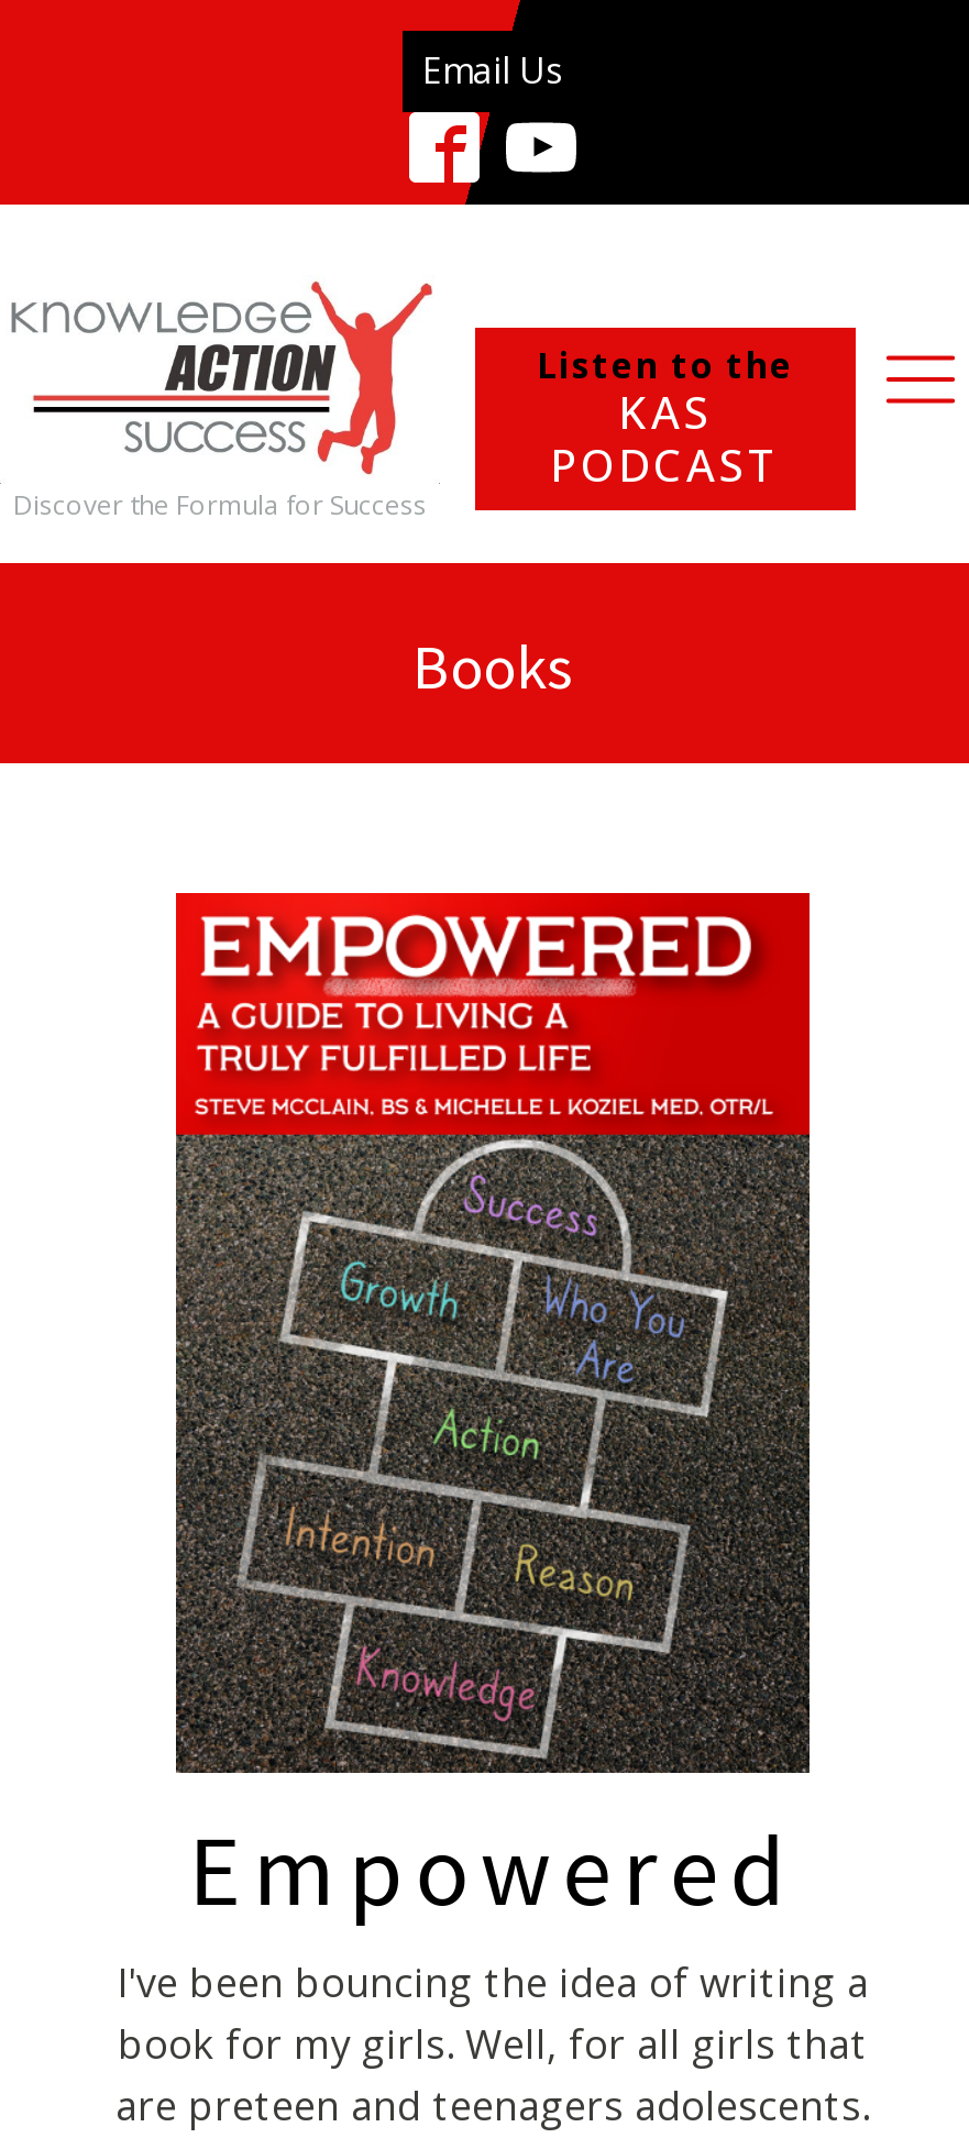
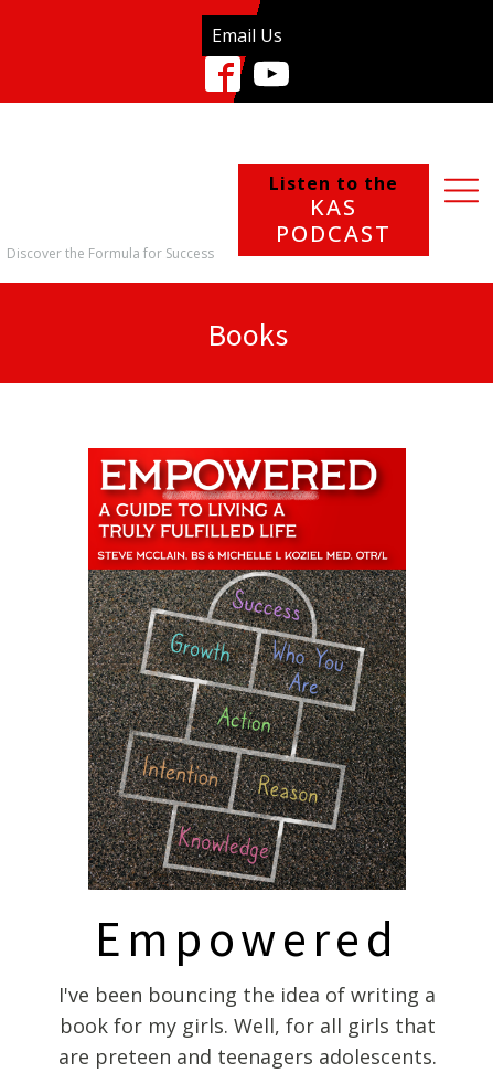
[9,279,433,475] [image] -> none

